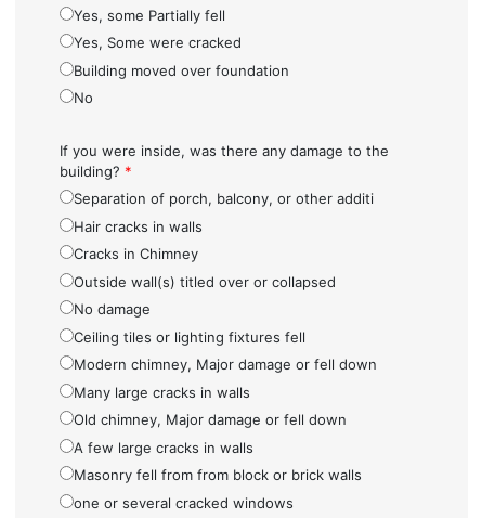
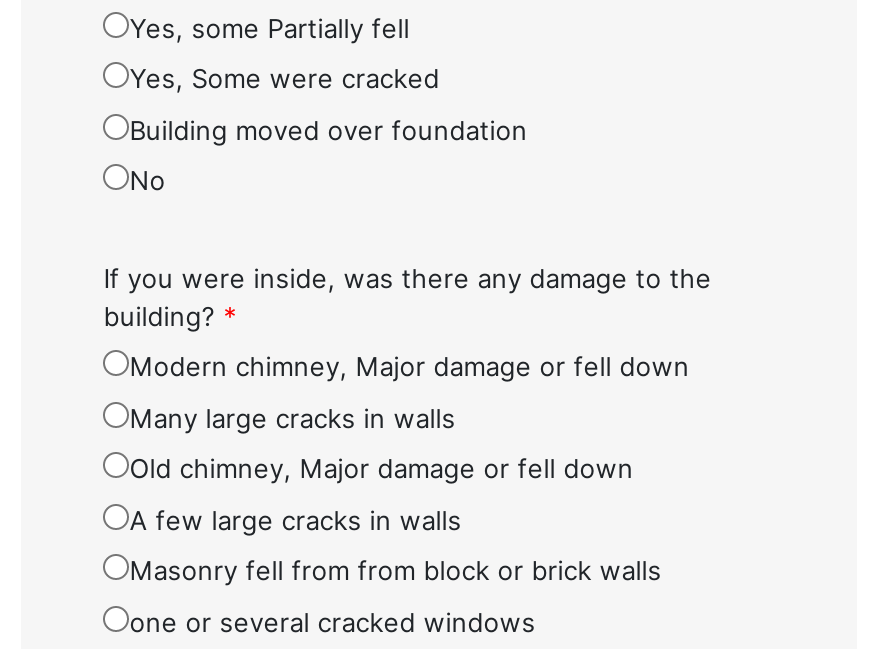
[74,190,374,346] Separation of porch, balcony, or other additi | Hair cracks in walls | Cracks in Chimney | Outside wall(s) titled over or collapsed | No damage | Ceiling tiles or lighting fixtures fell -> none

